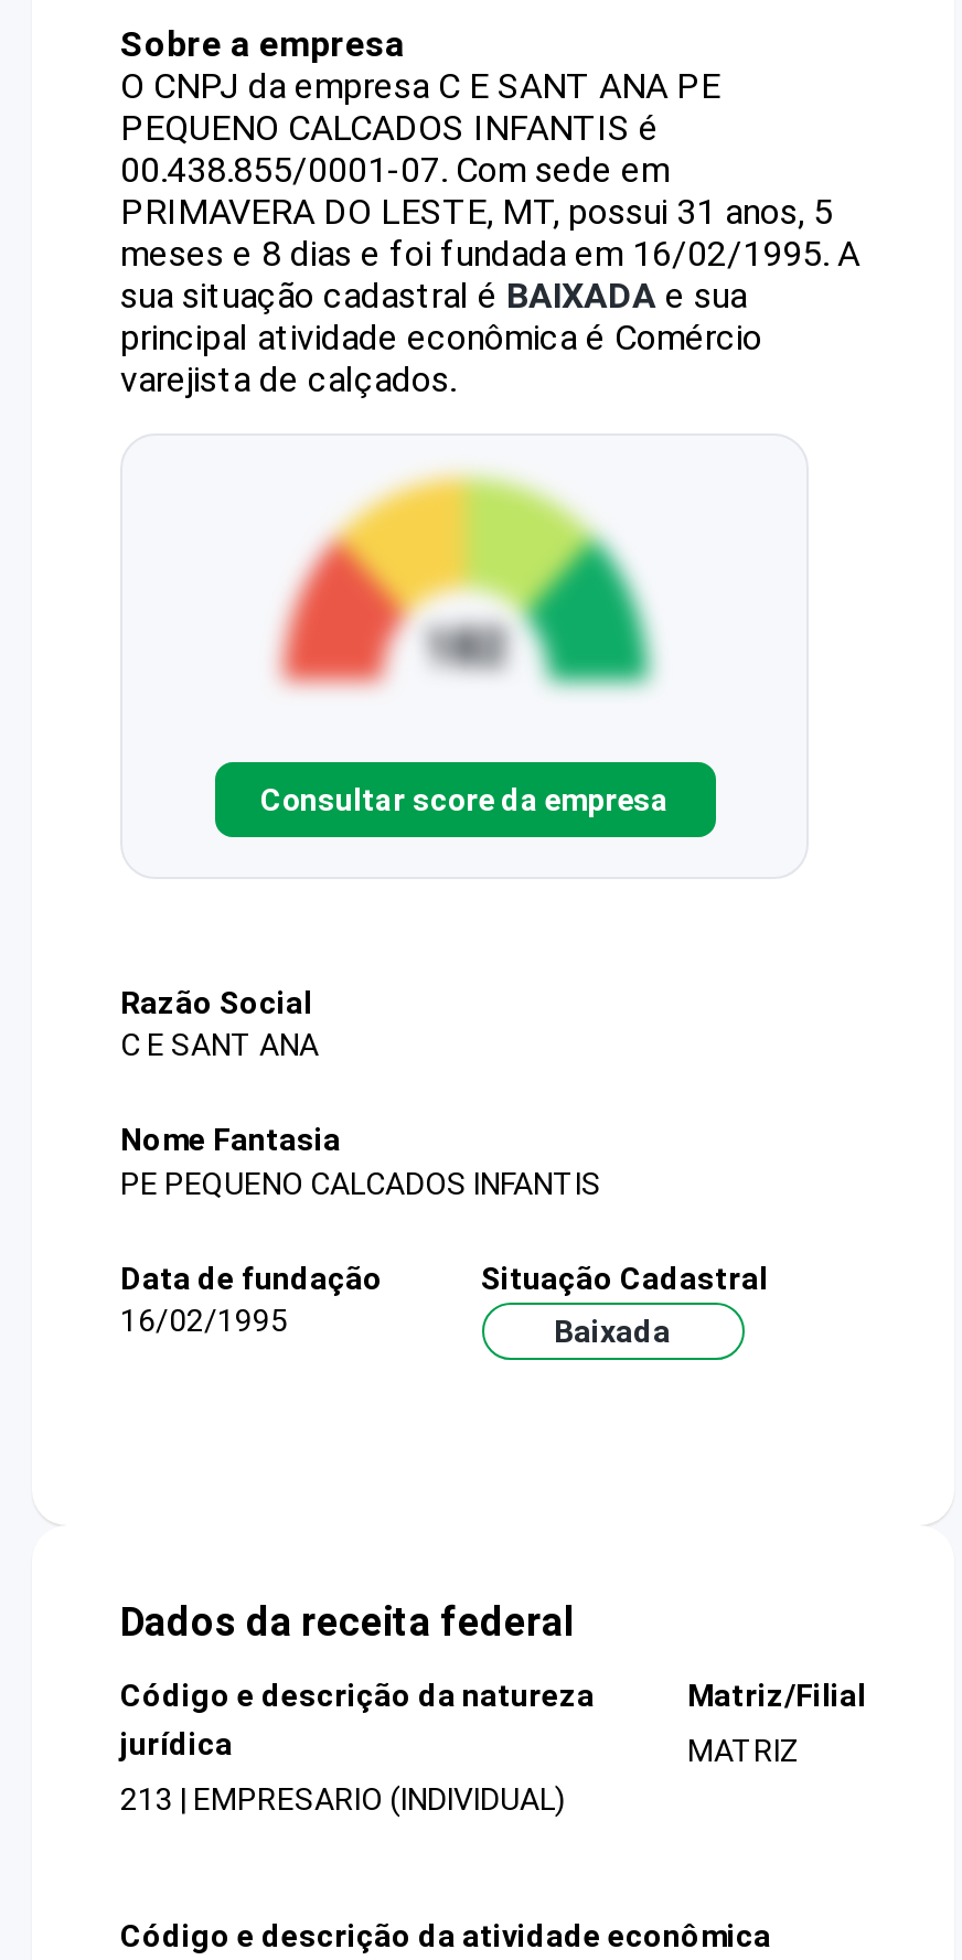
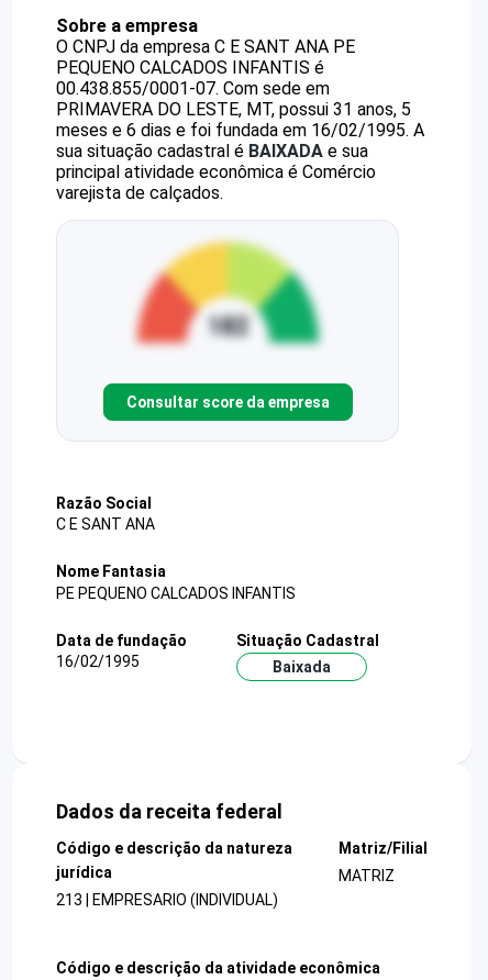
[120,233,859,275] meses e 8 dias e foi fundada em 16/02/1995. A -> [56,120,424,141] meses e 6 dias e foi fundada em 16/02/1995. A

